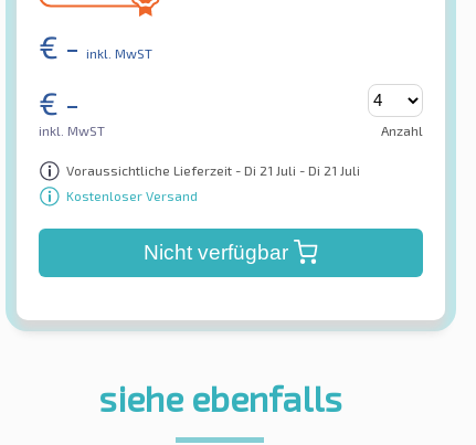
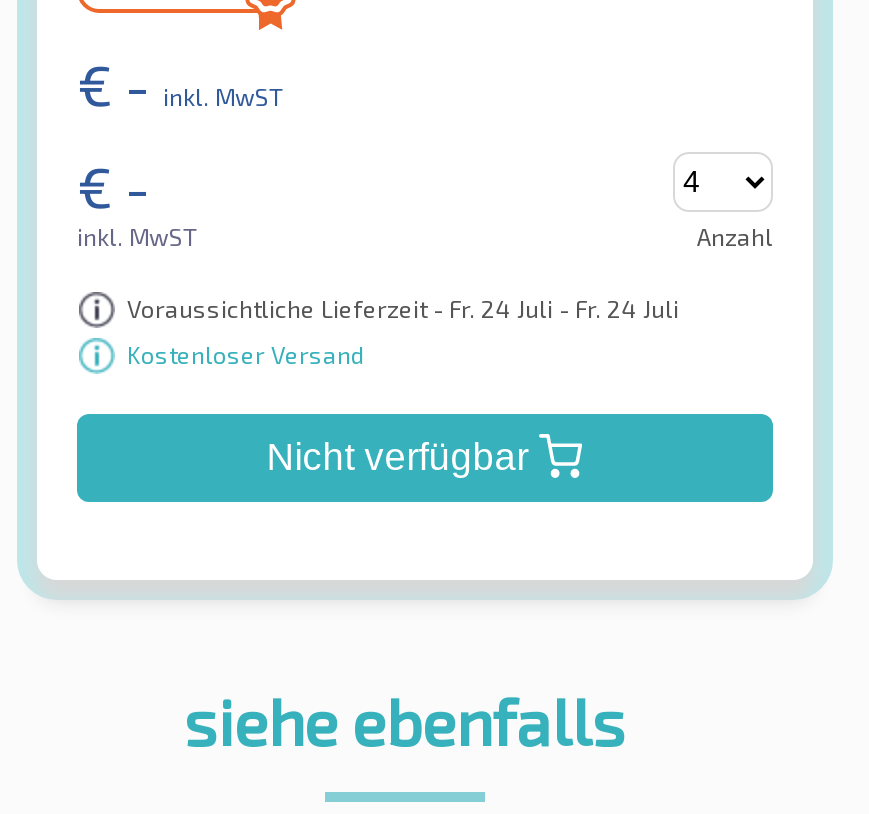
[66,163,360,178] Voraussichtliche Lieferzeit - Di 21 Juli - Di 21 Juli -> [127,295,679,323] Voraussichtliche Lieferzeit - Fr. 24 Juli - Fr. 24 Juli

